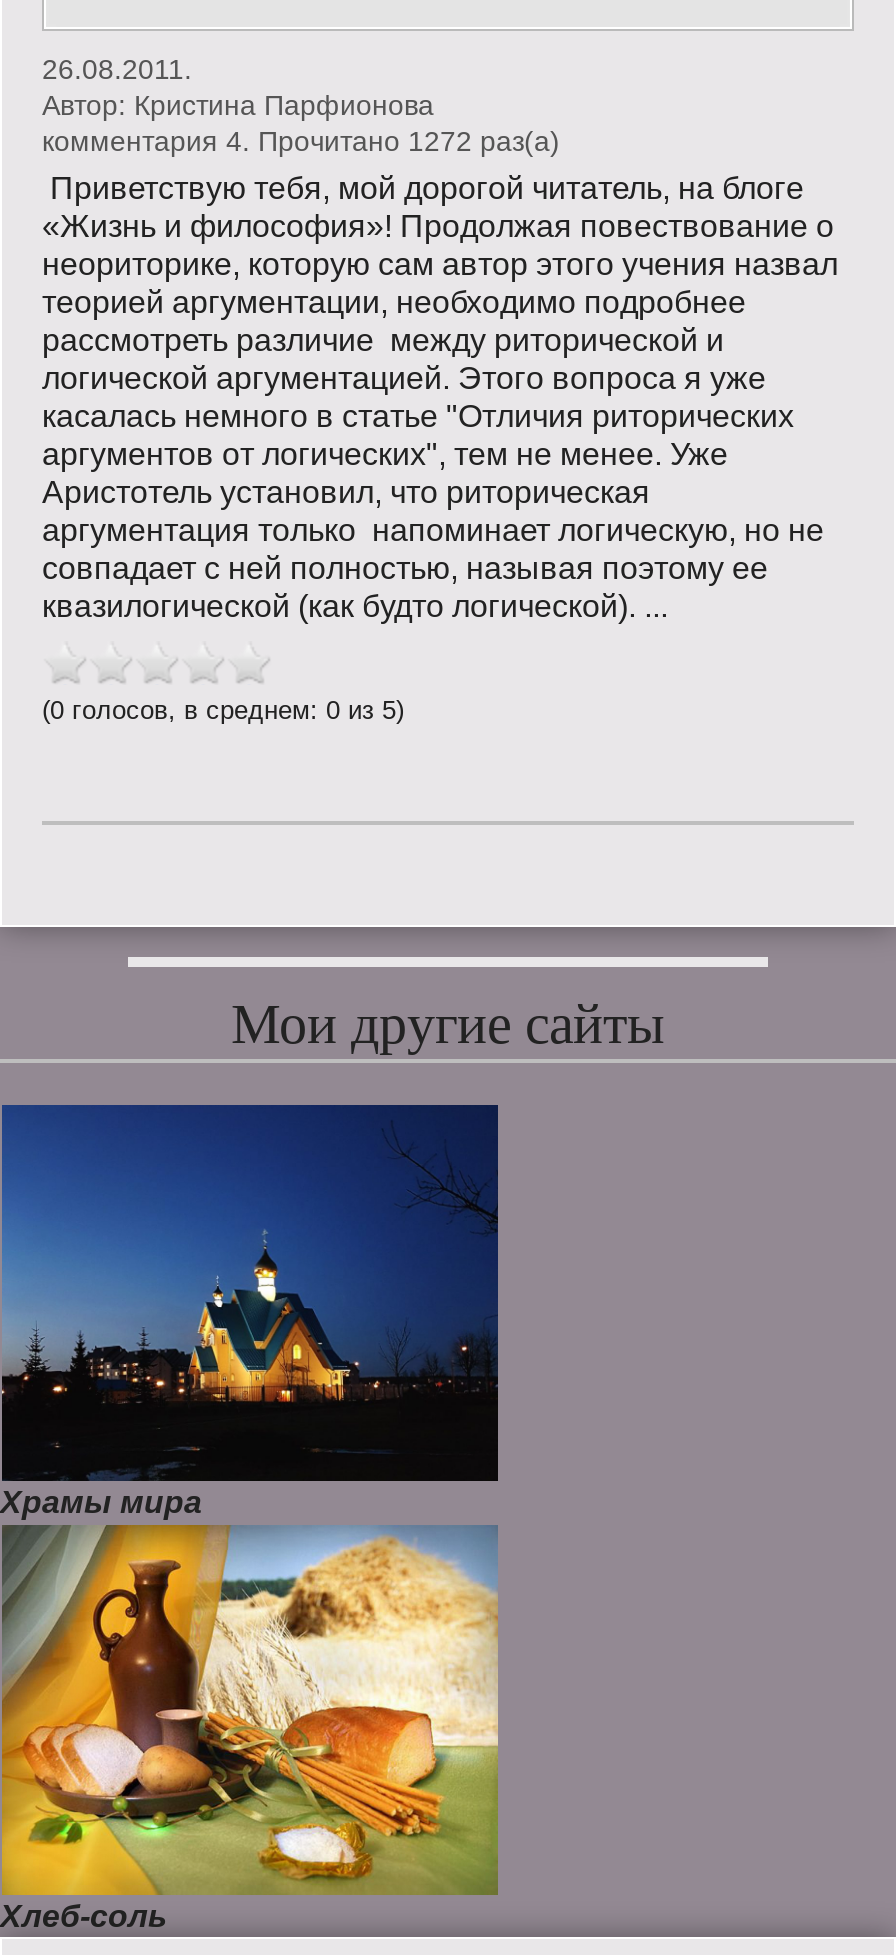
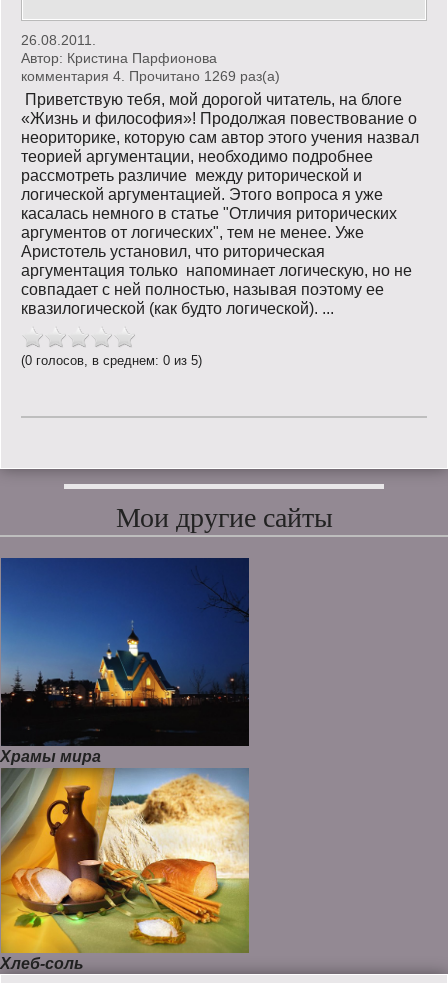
[42,125,560,157] комментария 4. Прочитано 1272 раз(a) -> [21,68,280,84] комментария 4. Прочитано 1269 раз(a)

